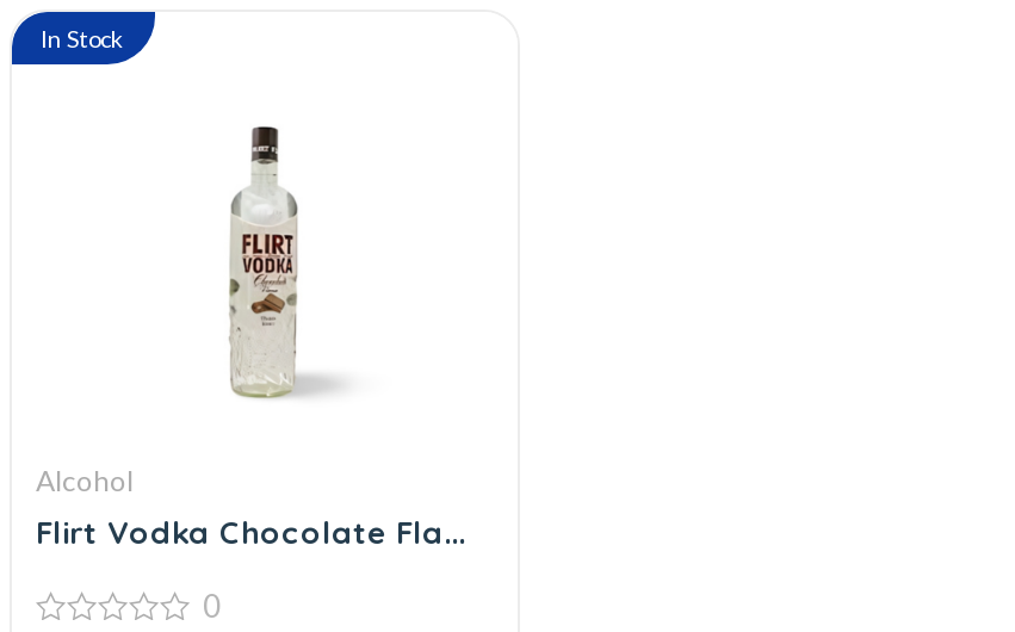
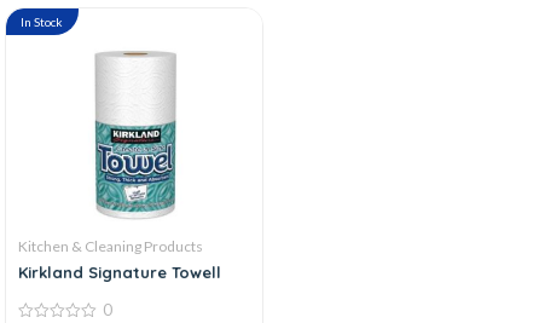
[36,98,465,551] [image] | Alcohol | Flirt Vodka Chocolate Fla... -> [18,51,221,282] [image] | Kitchen & Cleaning Products | Kirkland Signature Towell

